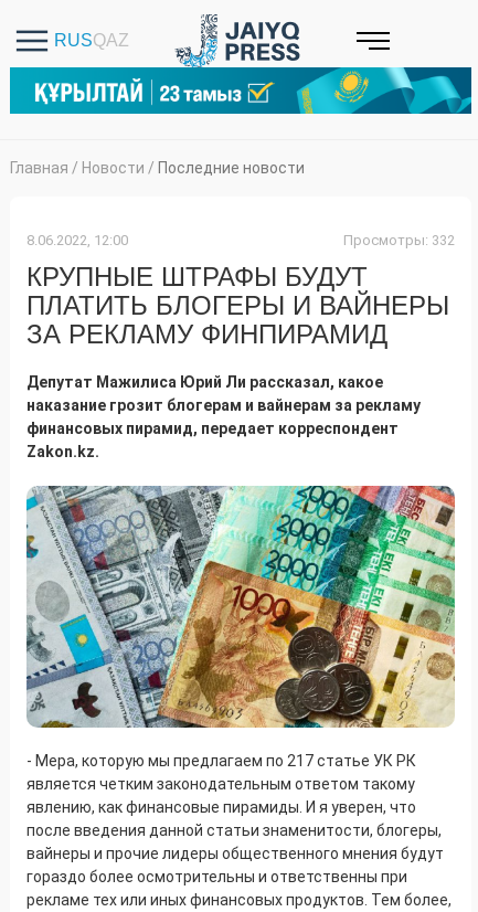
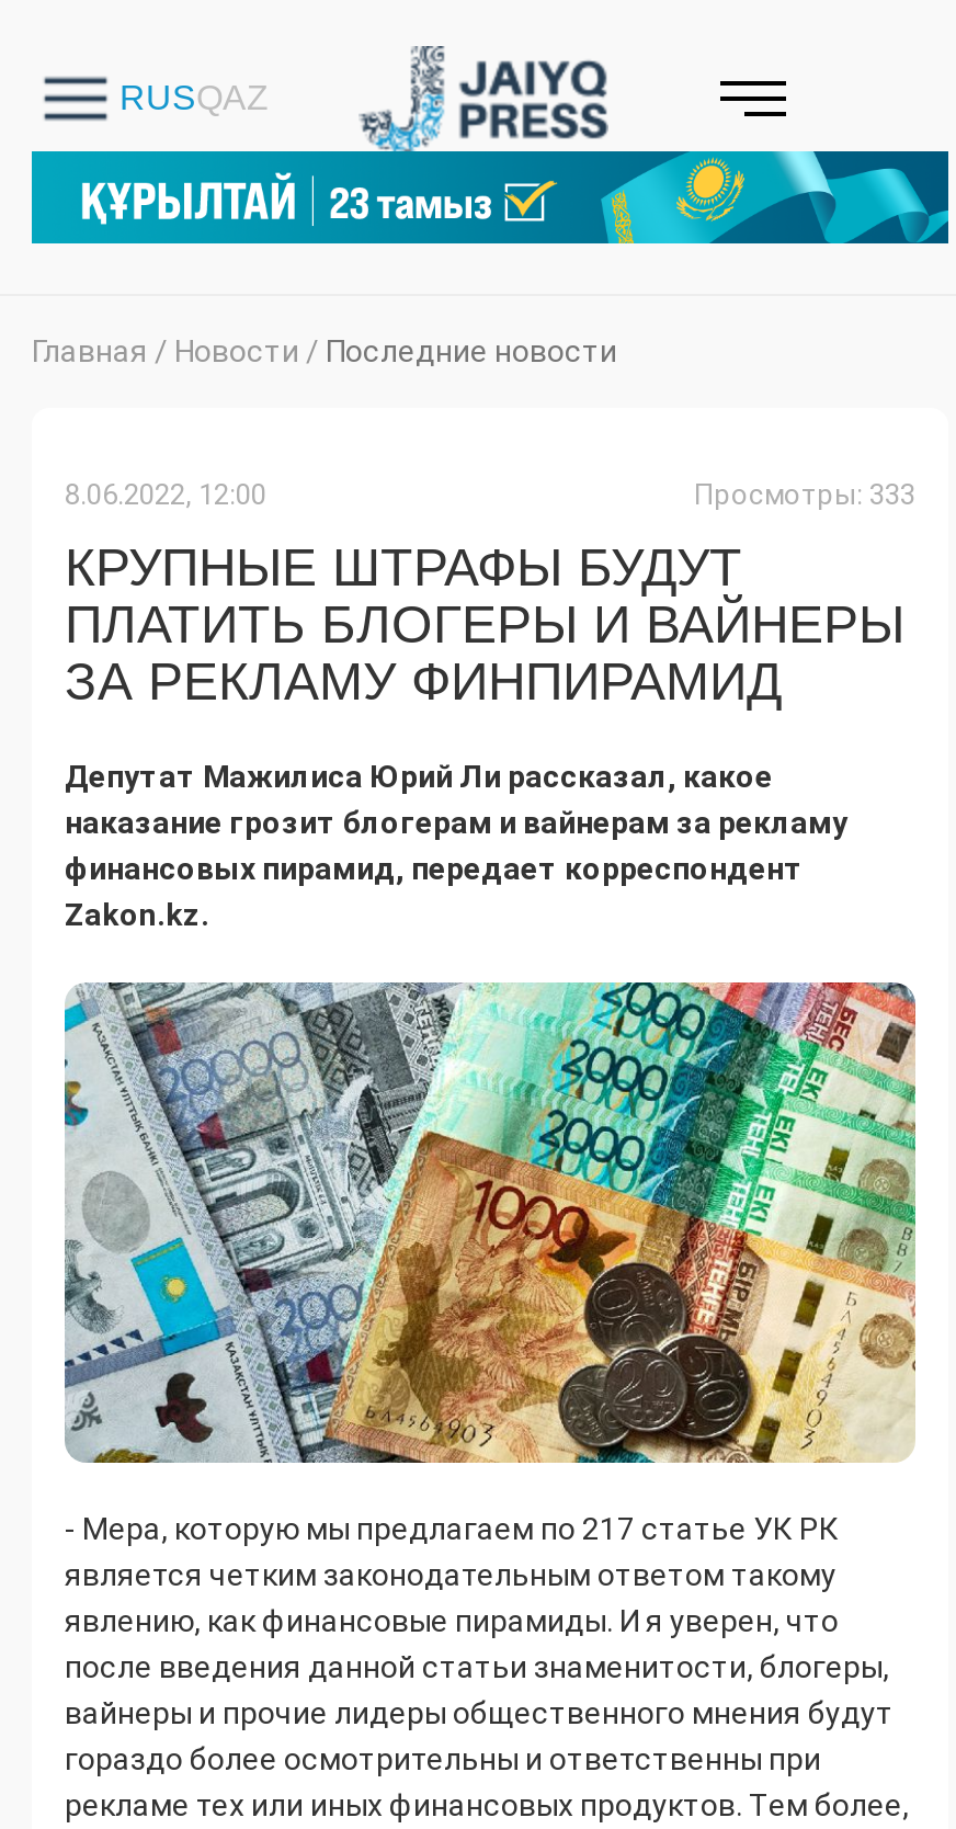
[343,232,455,249] Просмотры: 332 -> [694,478,915,511] Просмотры: 333

